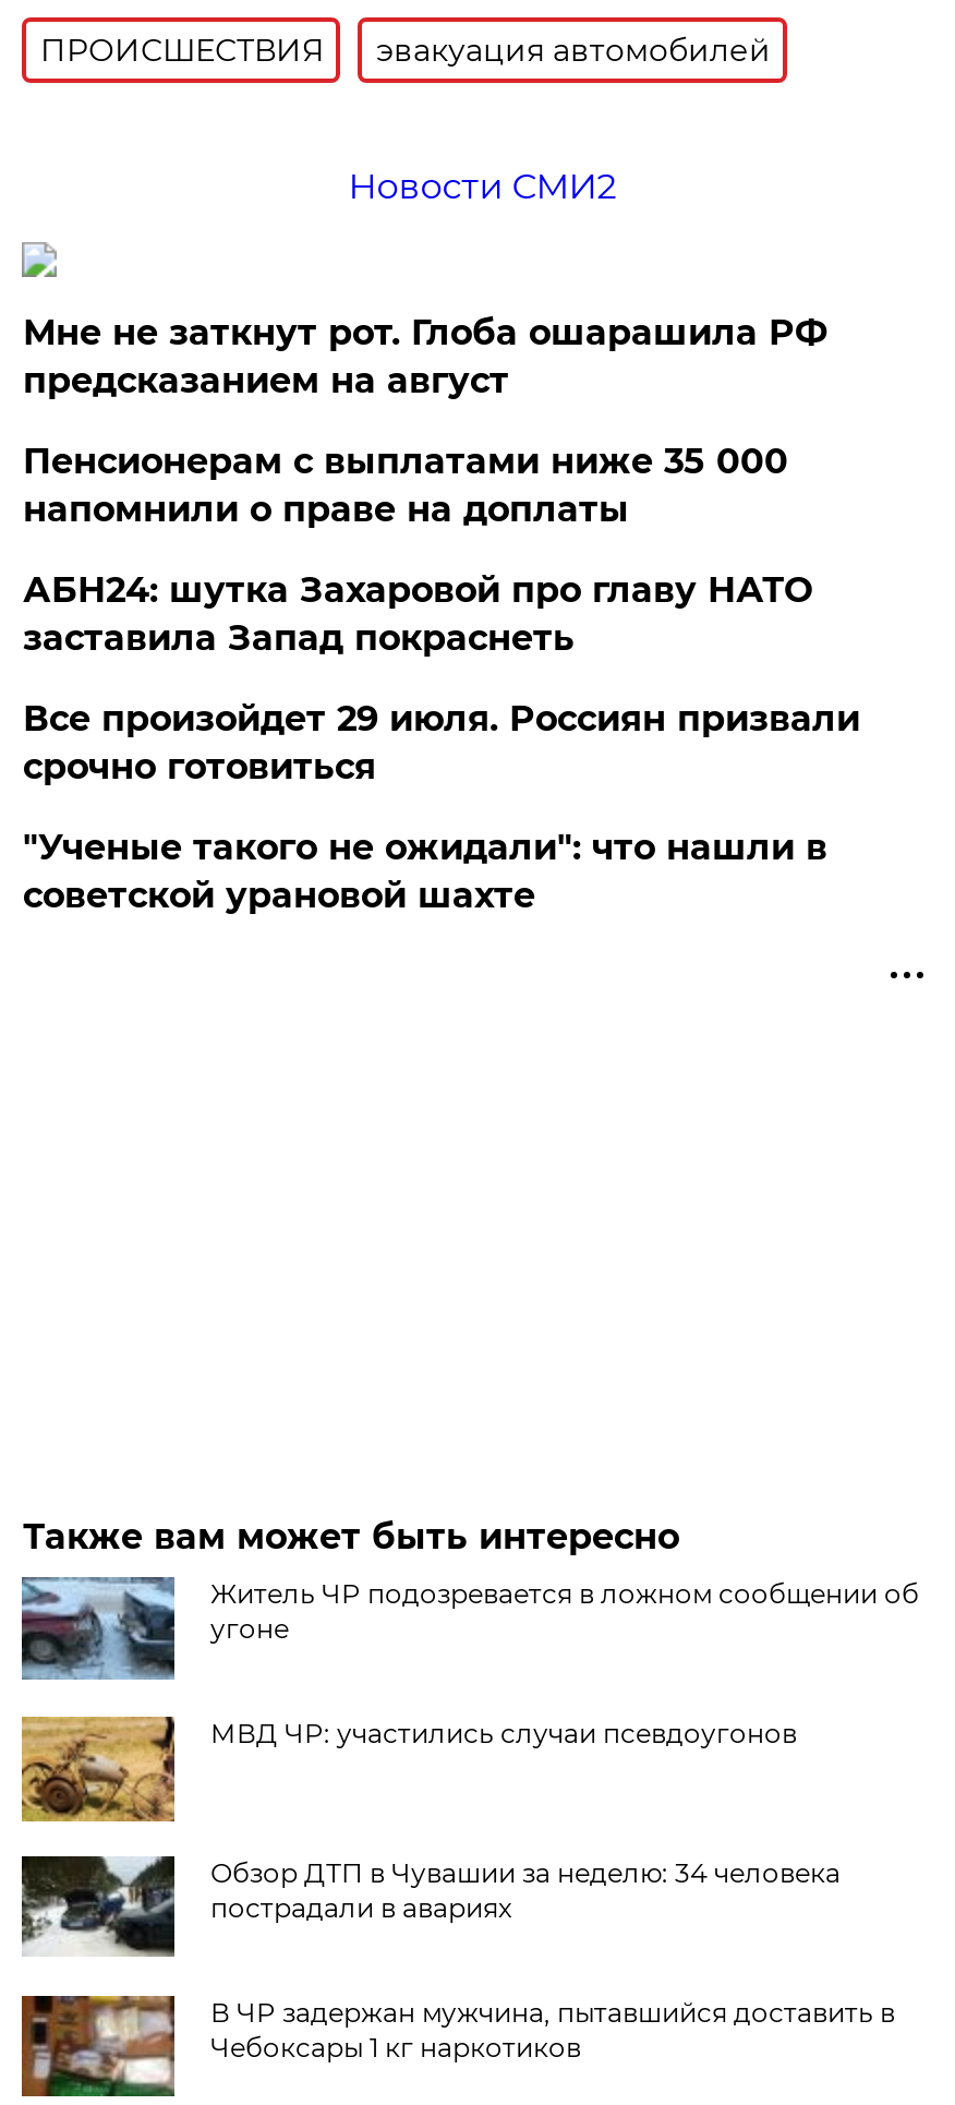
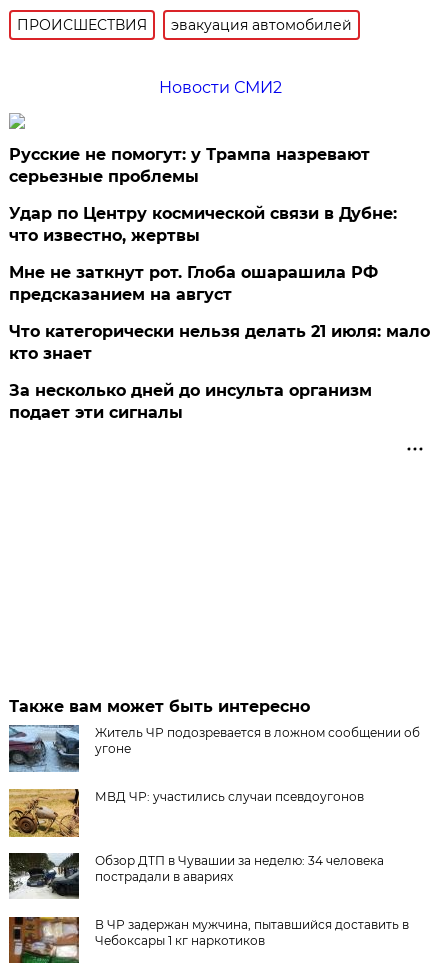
none -> [9,145,397,245] Русские не помогут: у Трампа назревают | серьезные проблемы | Удар по Центру космической связи в Дубне: | что известно, жертвы
moved [23,312,827,402] -> [9,263,378,304]: Мне не заткнут рот. Глоба ошарашила РФ | предсказанием на август
[23,441,860,917] Пенсионерам с выплатами ниже 35 000 | напомнили о праве на доплаты | АБН24: шутка Захаровой про главу НАТО | заставила Запад покраснеть | Все произойдет 29 июля. Россиян призвали | срочно готовиться | "Ученые такого не ожидали": что нашли в | советской урановой шахте -> [9,322,430,422] Что категорически нельзя делать 21 июля: мало | кто знает | За несколько дней до инсульта организм | подает эти сигналы

